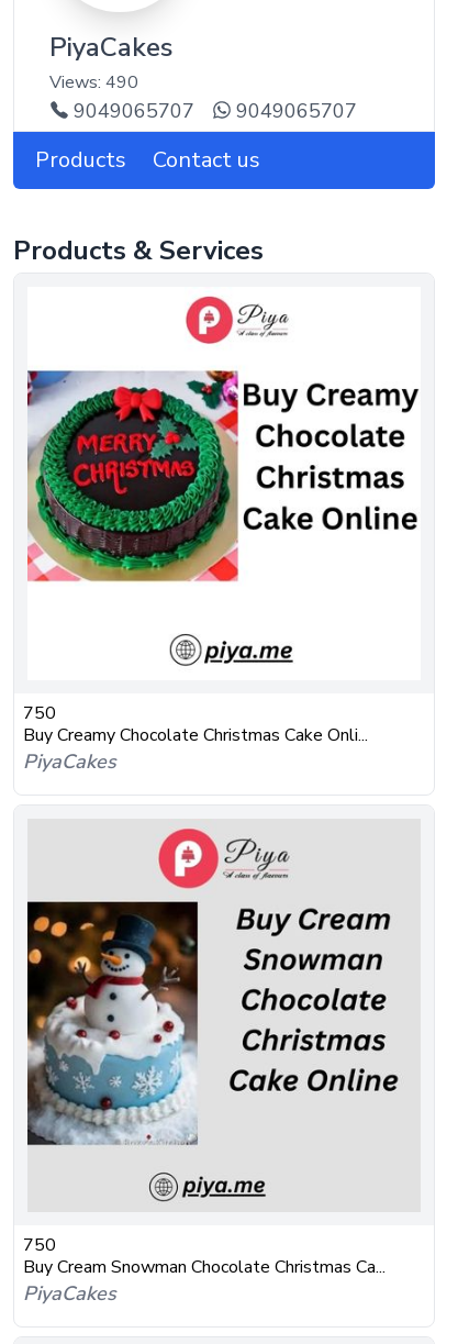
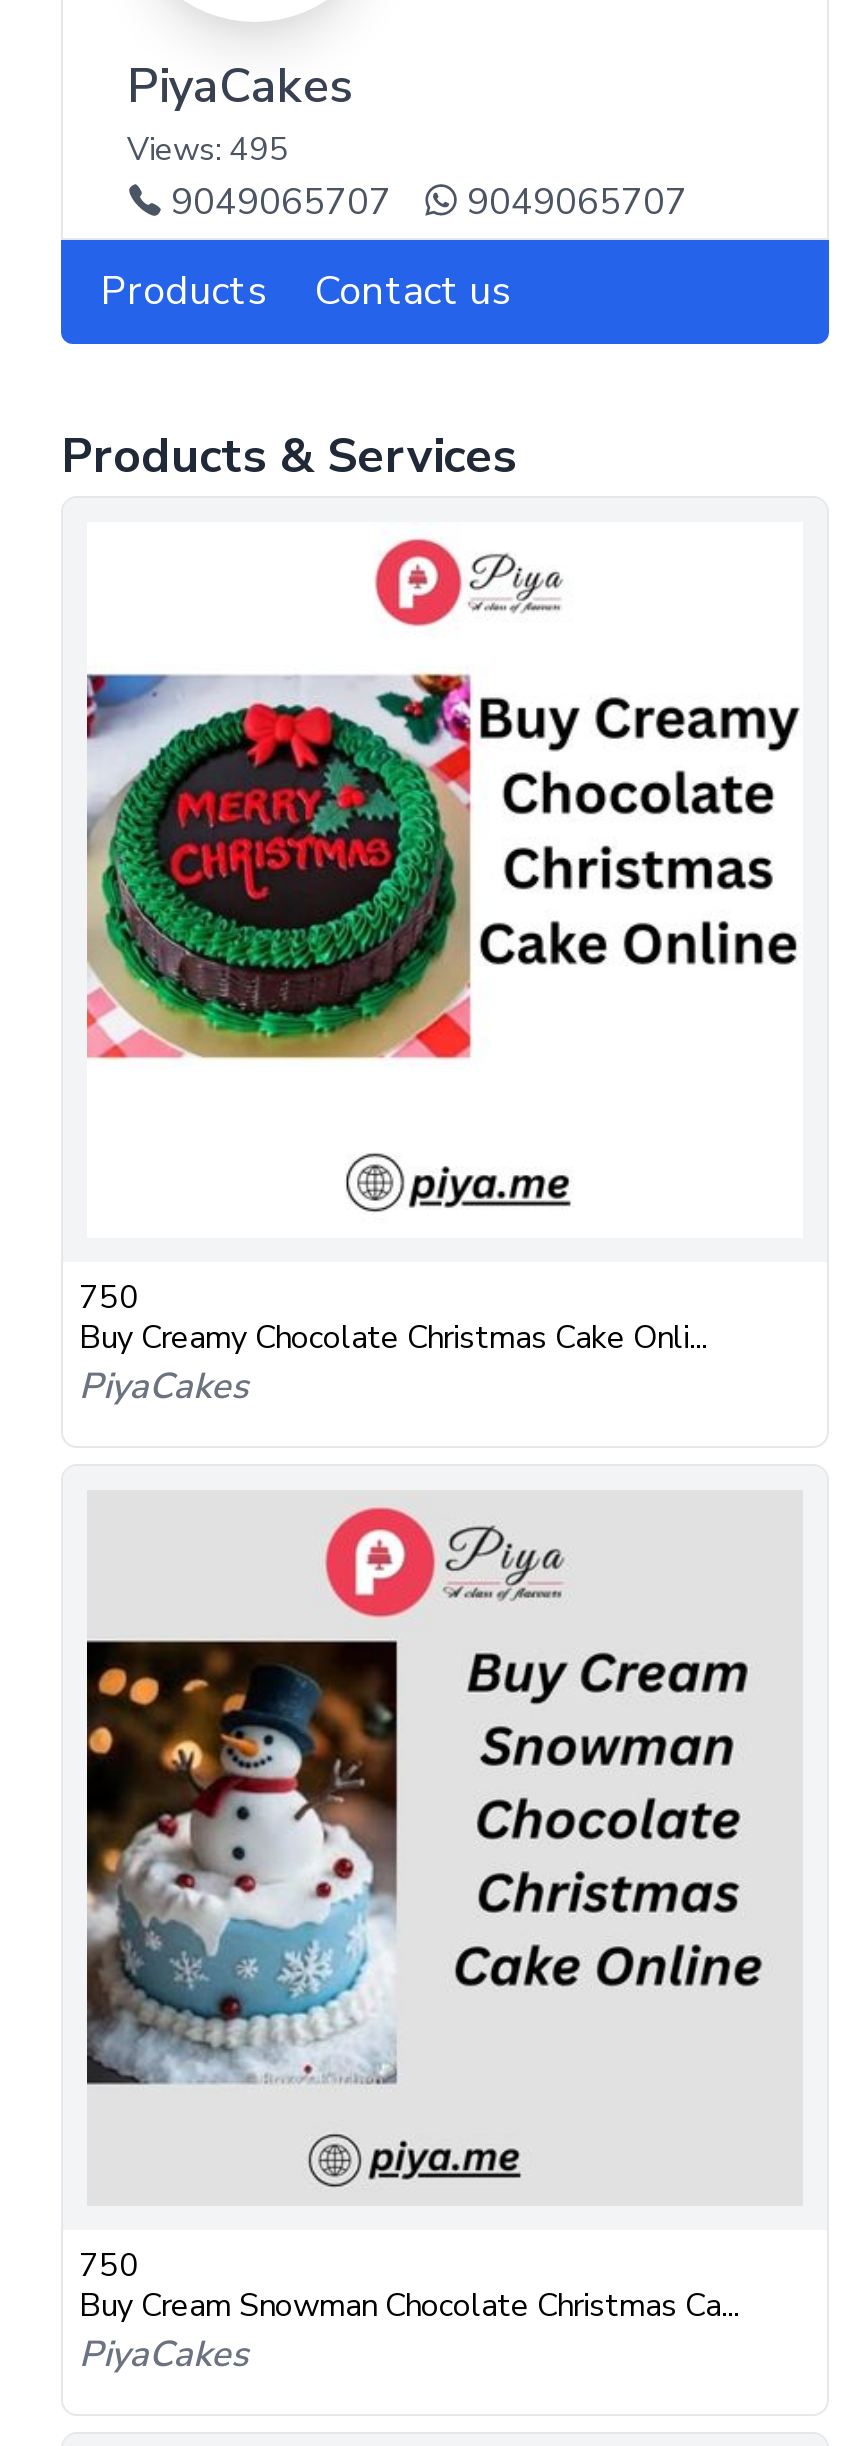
[49,70,138,95] Views: 490 -> [127,128,289,172] Views: 495

